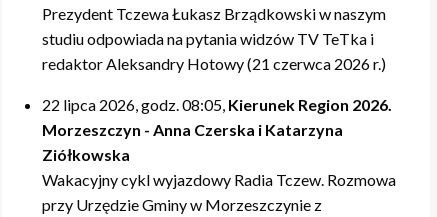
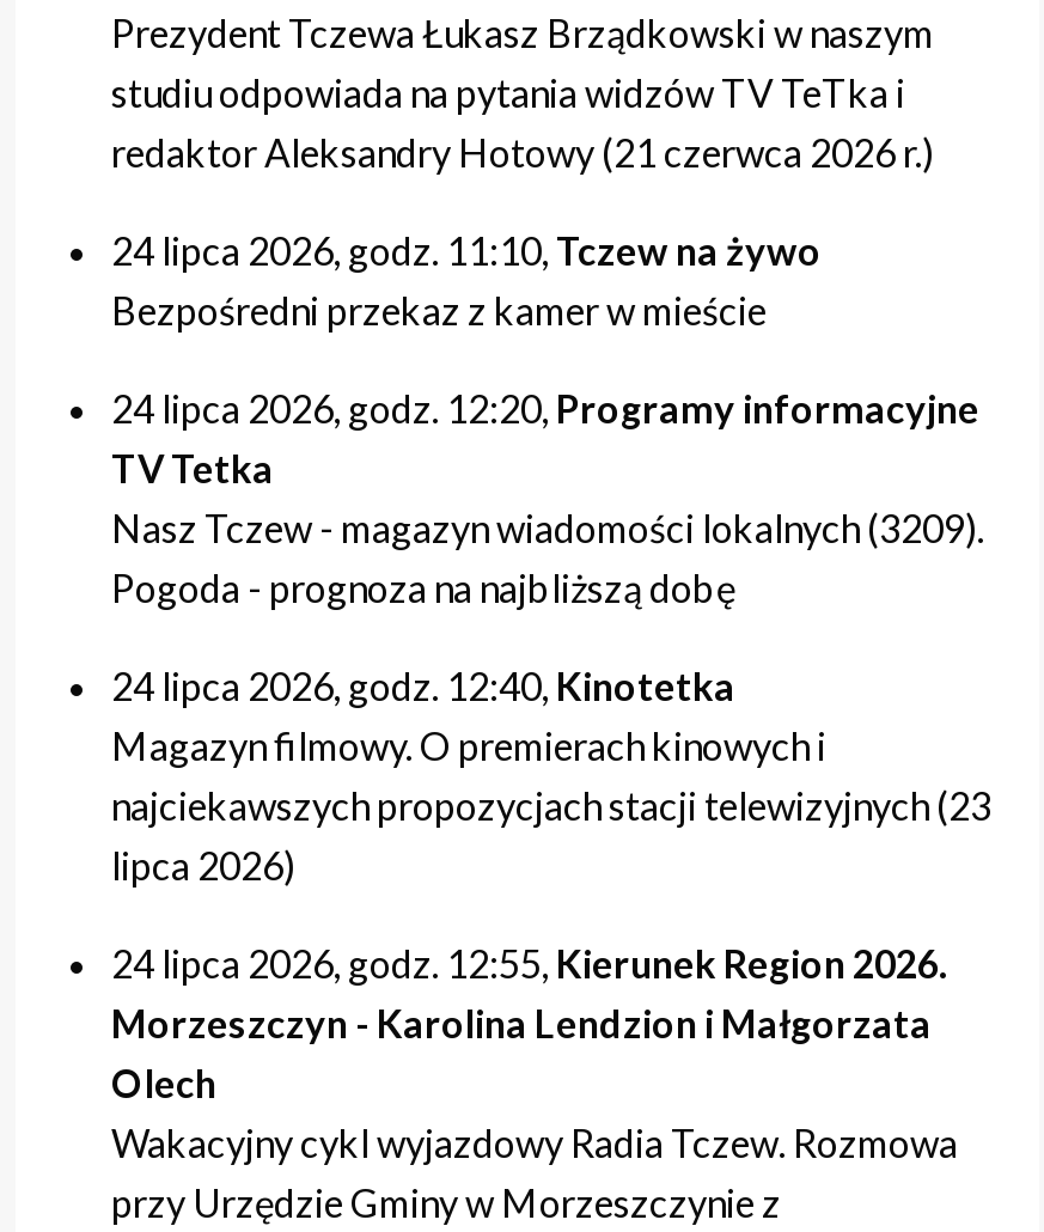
[42,95,392,164] 22 lipca 2026, godz. 08:05, Kierunek Region 2026. | Morzeszczyn - Anna Czerska i Katarzyna | Ziółkowska -> [111,227,991,1105] 24 lipca 2026, godz. 11:10, Tczew na żywo | Bezpośredni przekaz z kamer w mieście | 24 lipca 2026, godz. 12:20, Programy informacyjne | TV Tetka | Nasz Tczew - magazyn wiadomości lokalnych (3209). | Pogoda - prognoza na najbliższą dobę | 24 lipca 2026, godz. 12:40, Kinotetka | Magazyn filmowy. O premierach kinowych i | najciekawszych propozycjach stacji telewizyjnych (23 | lipca 2026) | 24 lipca 2026, godz. 12:55, Kierunek Region 2026. | Morzeszczyn - Karolina Lendzion i Małgorzata | Olech

